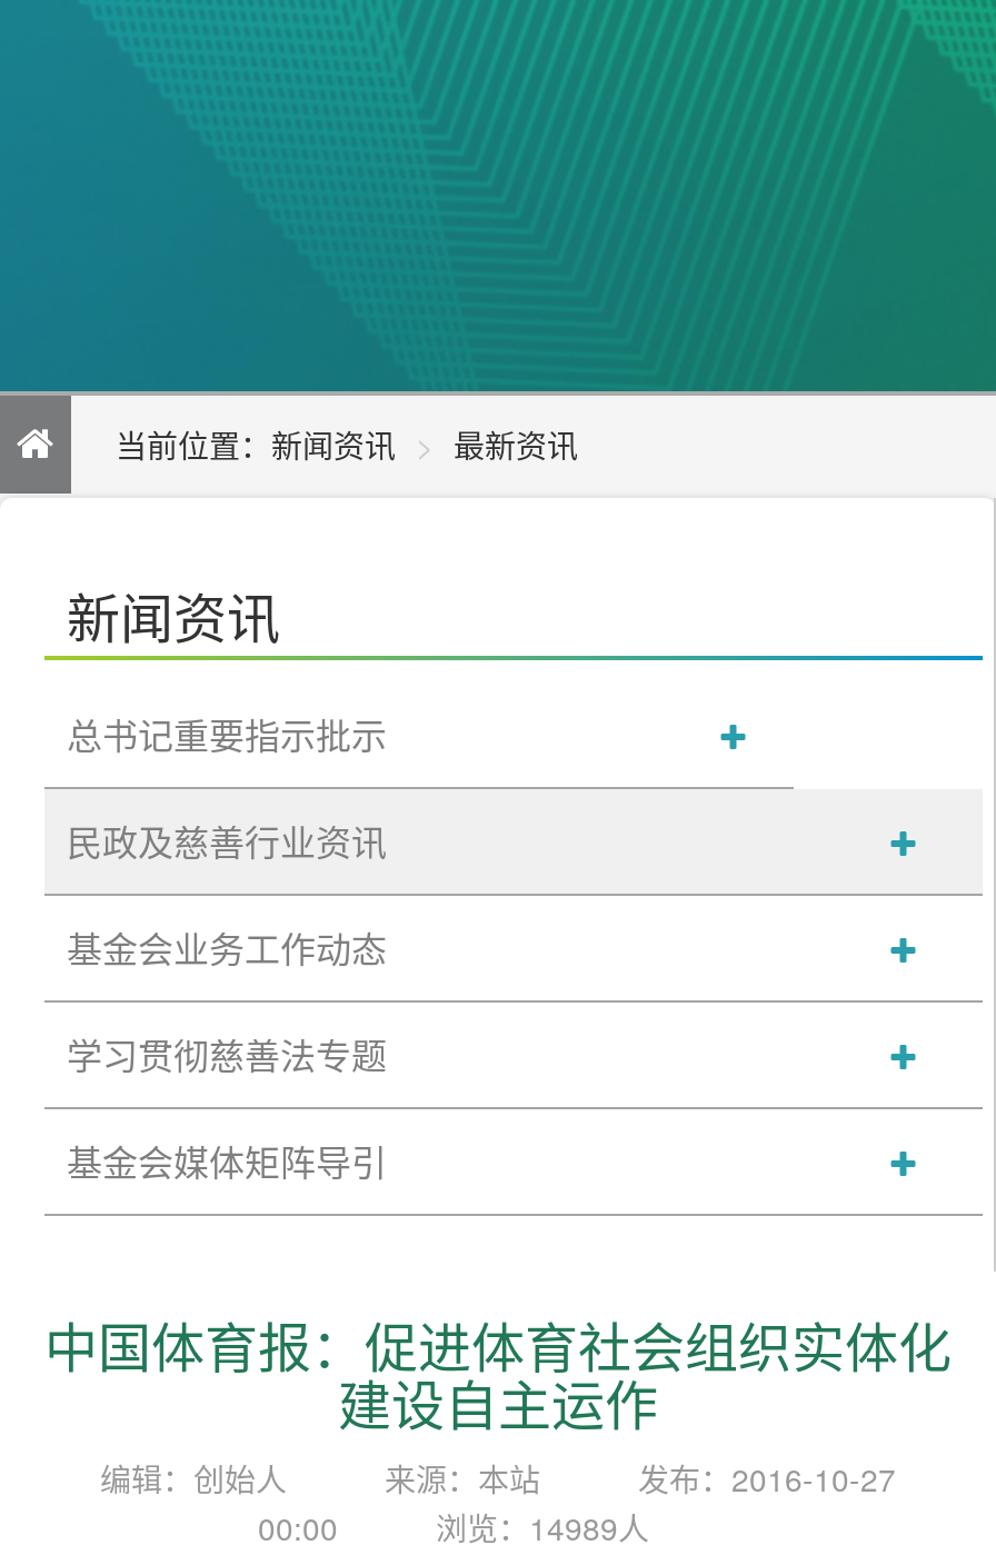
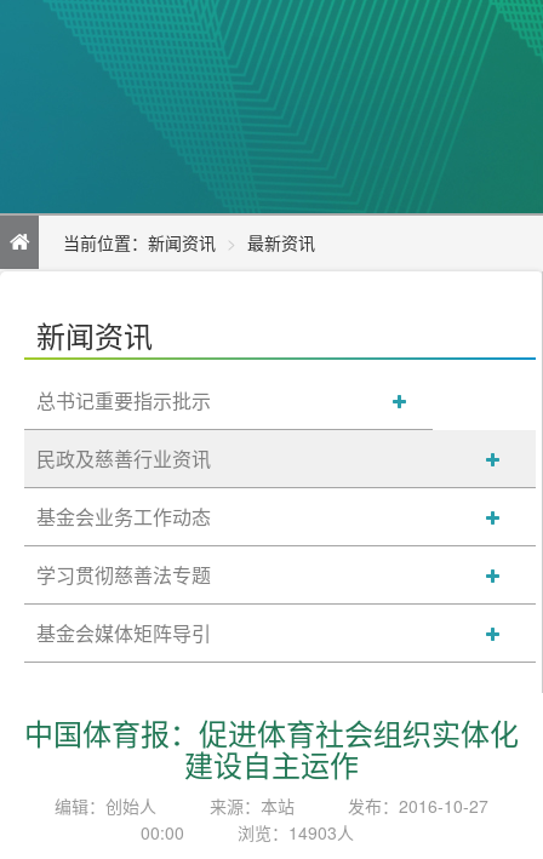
[436,1505,649,1549] 浏览：14989人 -> [238,820,354,844] 浏览：14903人

